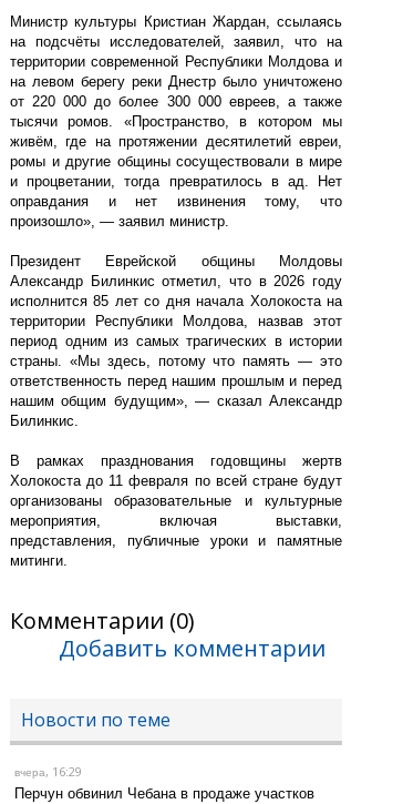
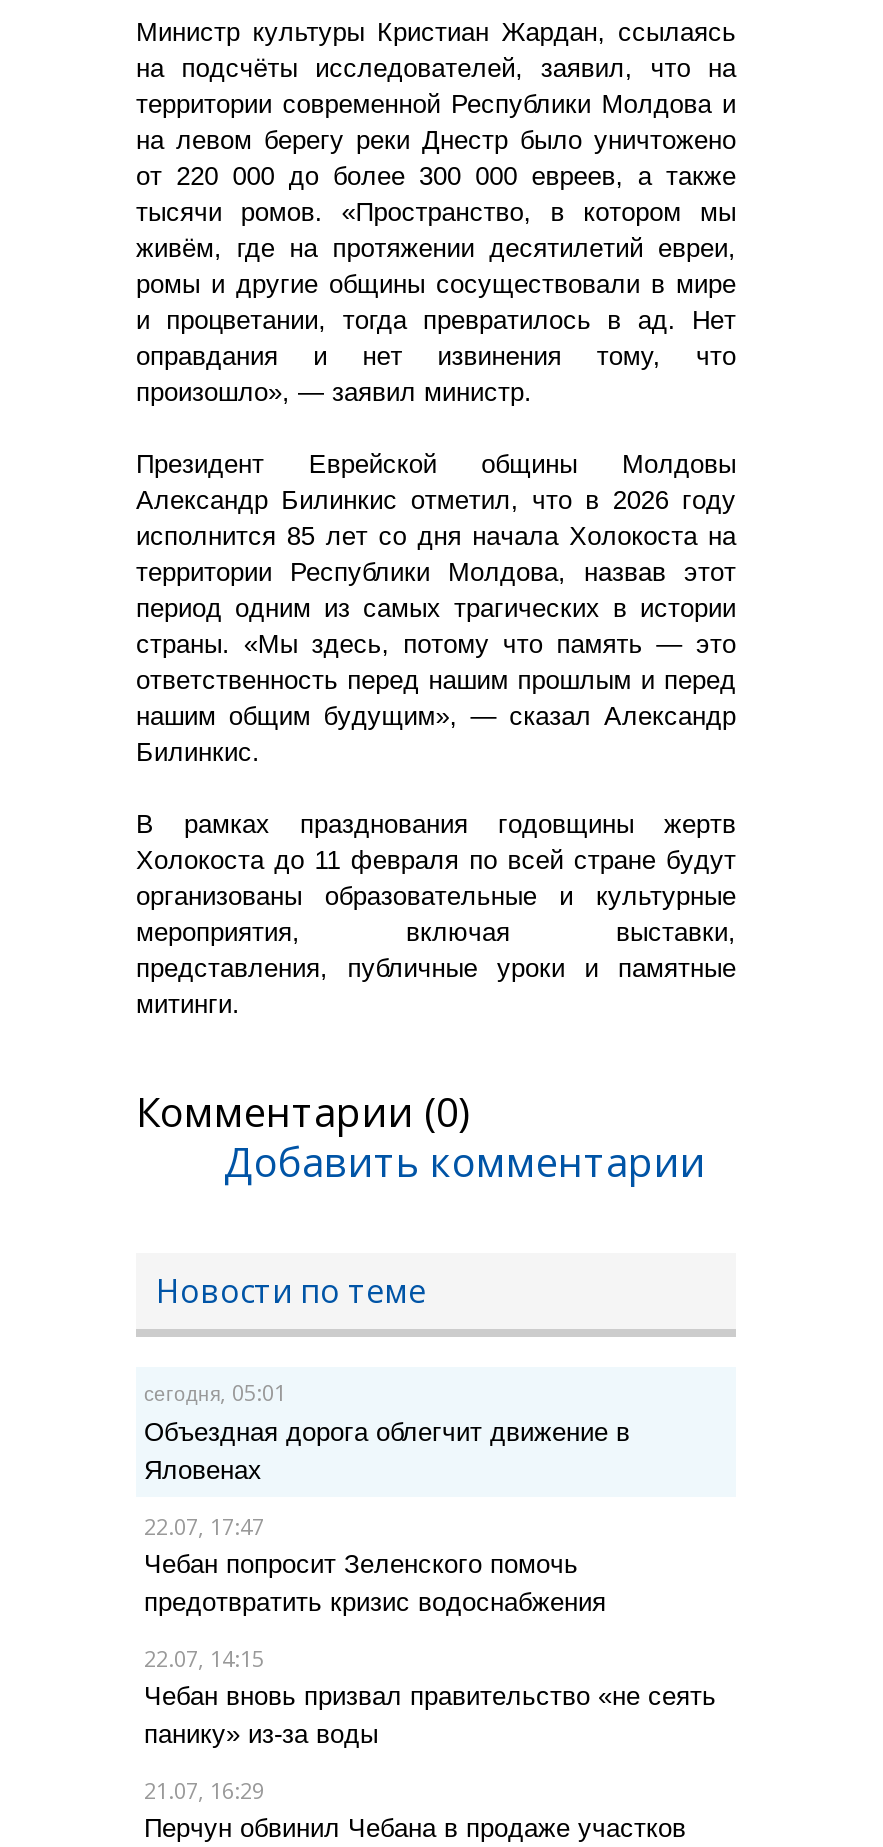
[14,763,82,779] вчера, 16:29 -> [144,1376,716,1804] сегодня, 05:01 | Объездная дорога облегчит движение в | Яловенах | 22.07, 17:47 | Чебан попросит Зеленского помочь | предотвратить кризис водоснабжения | 22.07, 14:15 | Чебан вновь призвал правительство «не сеять | панику» из-за воды | 21.07, 16:29

